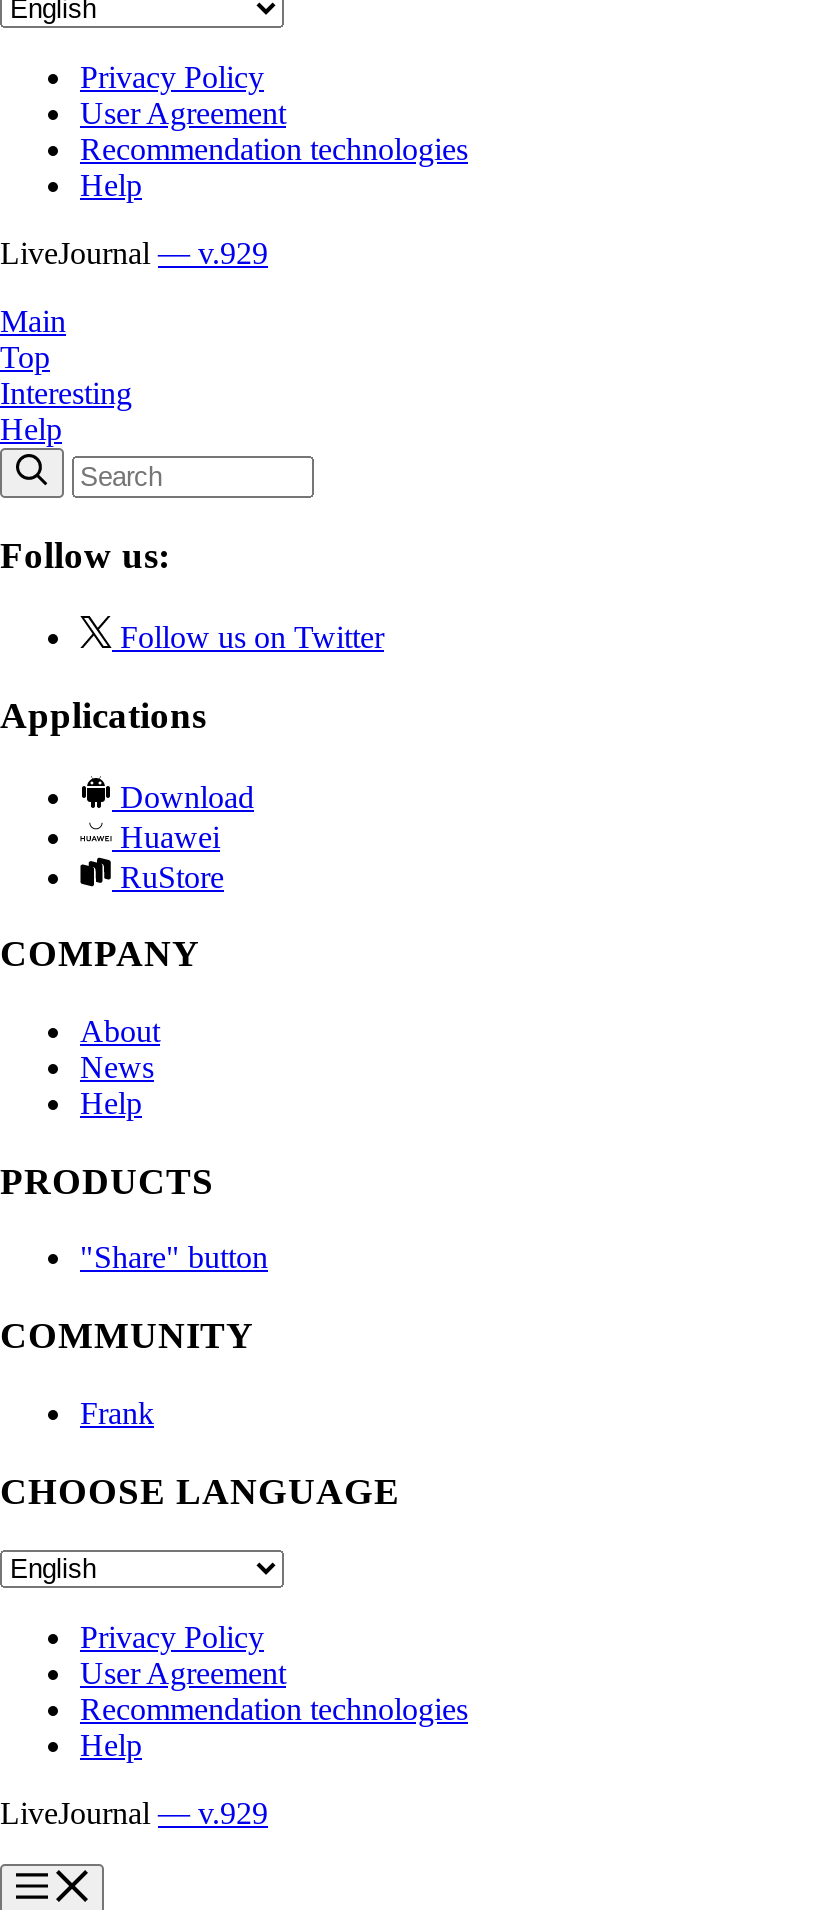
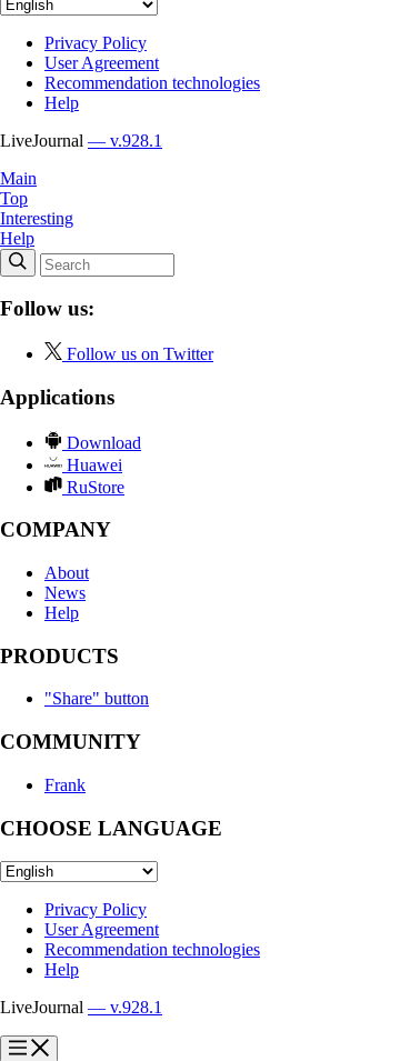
[0,235,268,269] LiveJournal — v.929 -> [0,131,162,150] LiveJournal — v.928.1
[0,1796,268,1830] LiveJournal — v.929 -> [0,998,162,1017] LiveJournal — v.928.1

